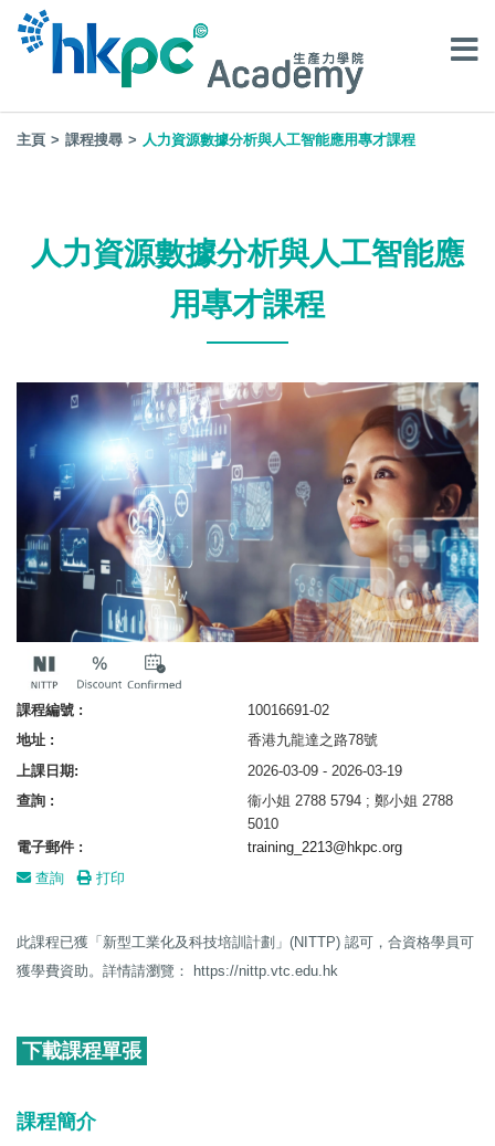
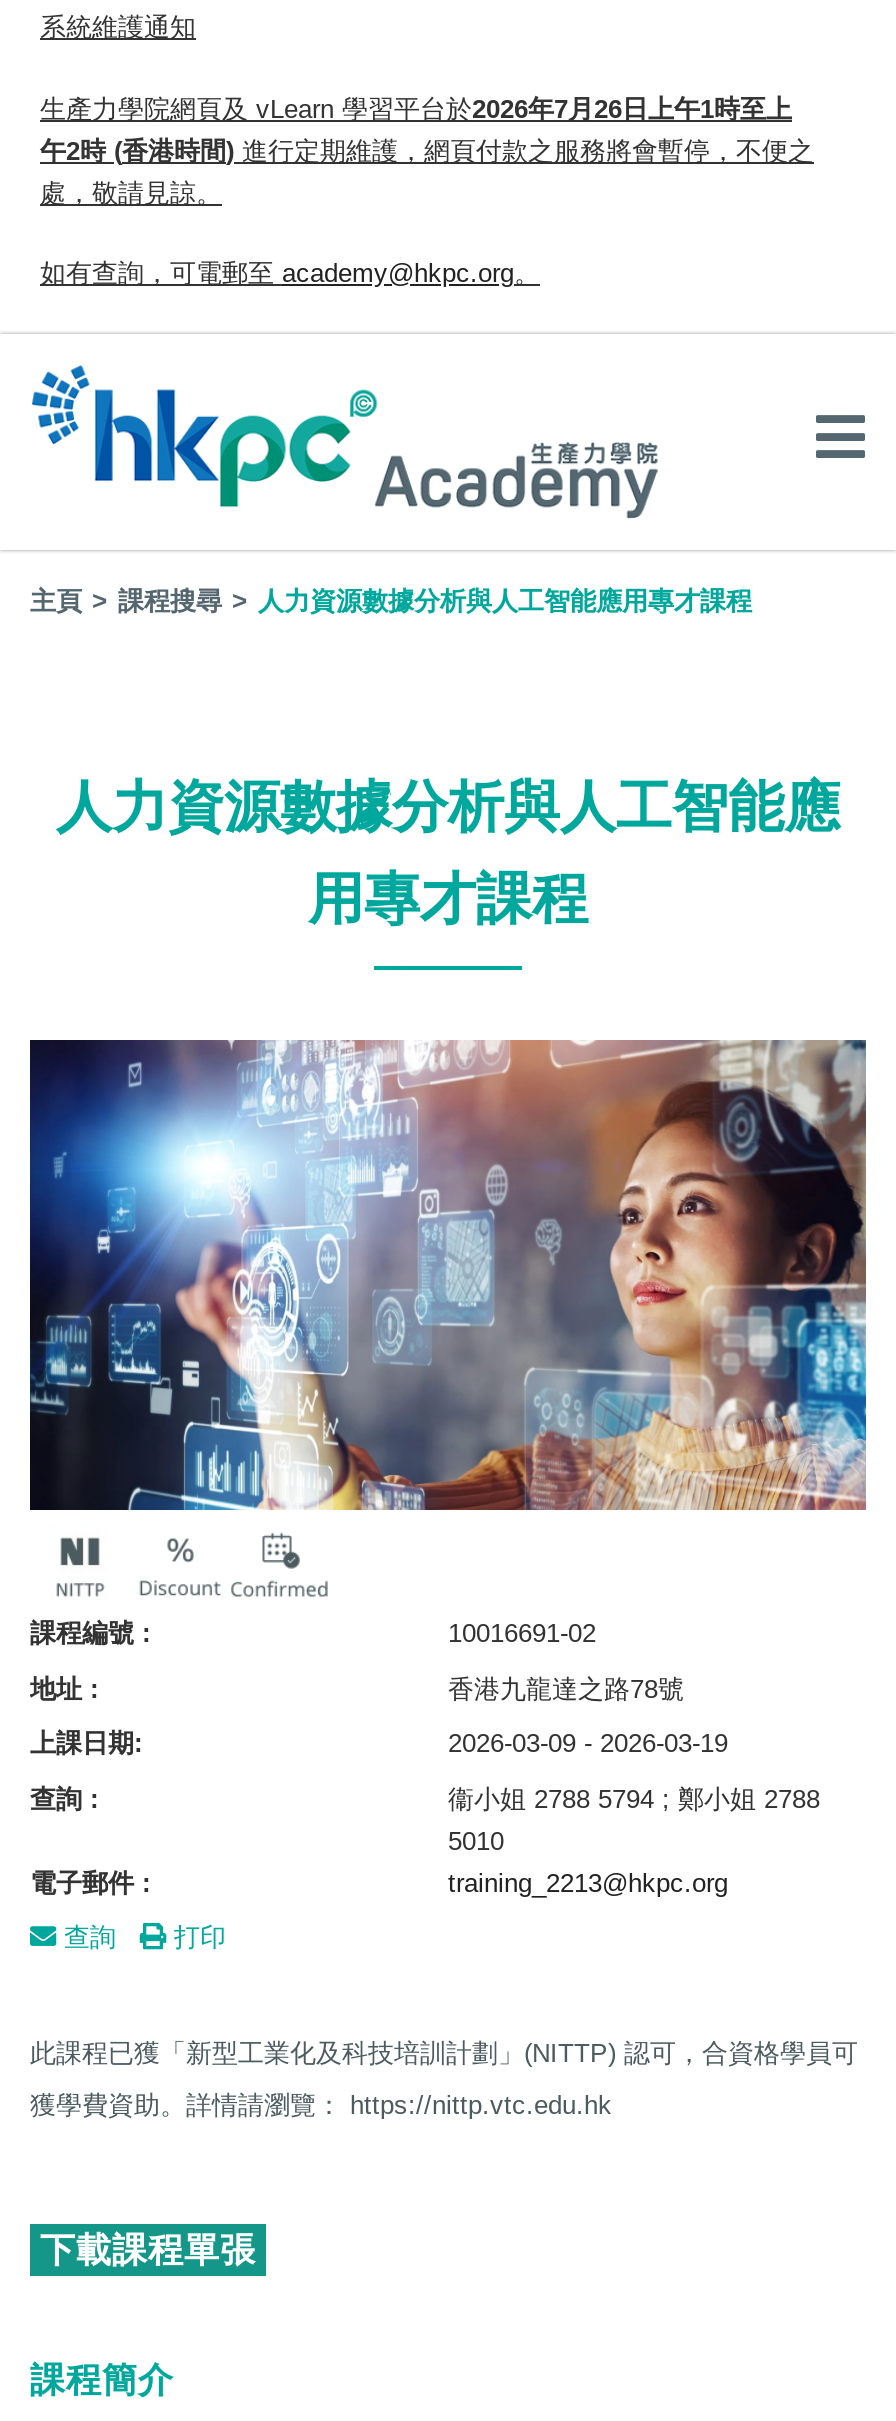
none -> [40,12,814,289] 系統維護通知 | 生產力學院網頁及vLearn學習平台於2026年7月26日上午1時至上 | 午2時(香港時間)進行定期維護，網頁付款之服務將會暫停，不便之 | 處，敬請見諒。 | 如有查詢，可電郵至academy@hkpc.org。

